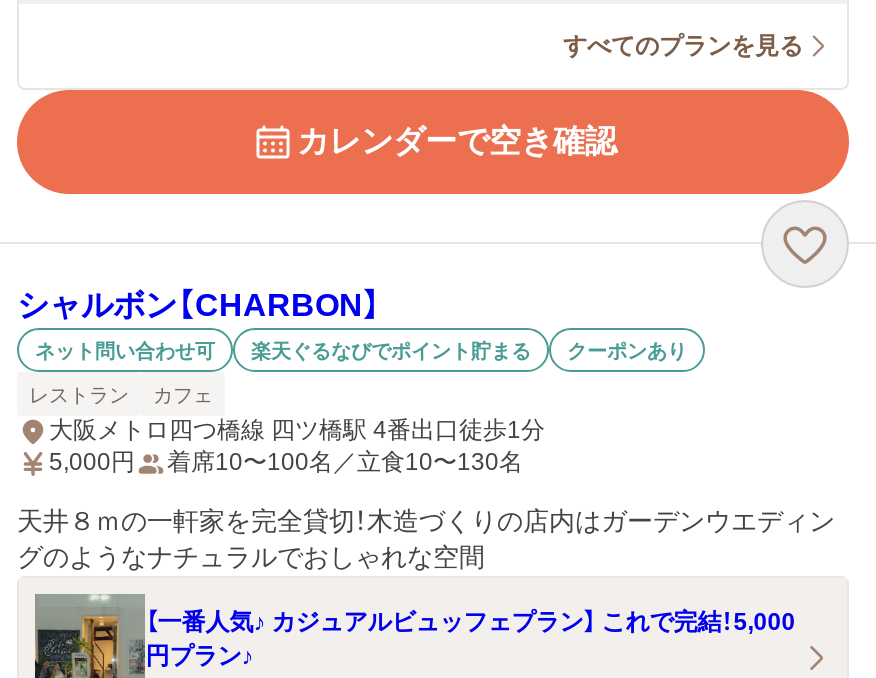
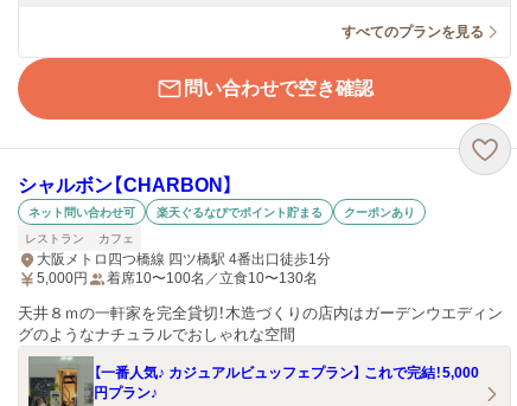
[297,124,617,158] カレンダーで空き確認 -> [184,78,374,98] 問い合わせで空き確認

